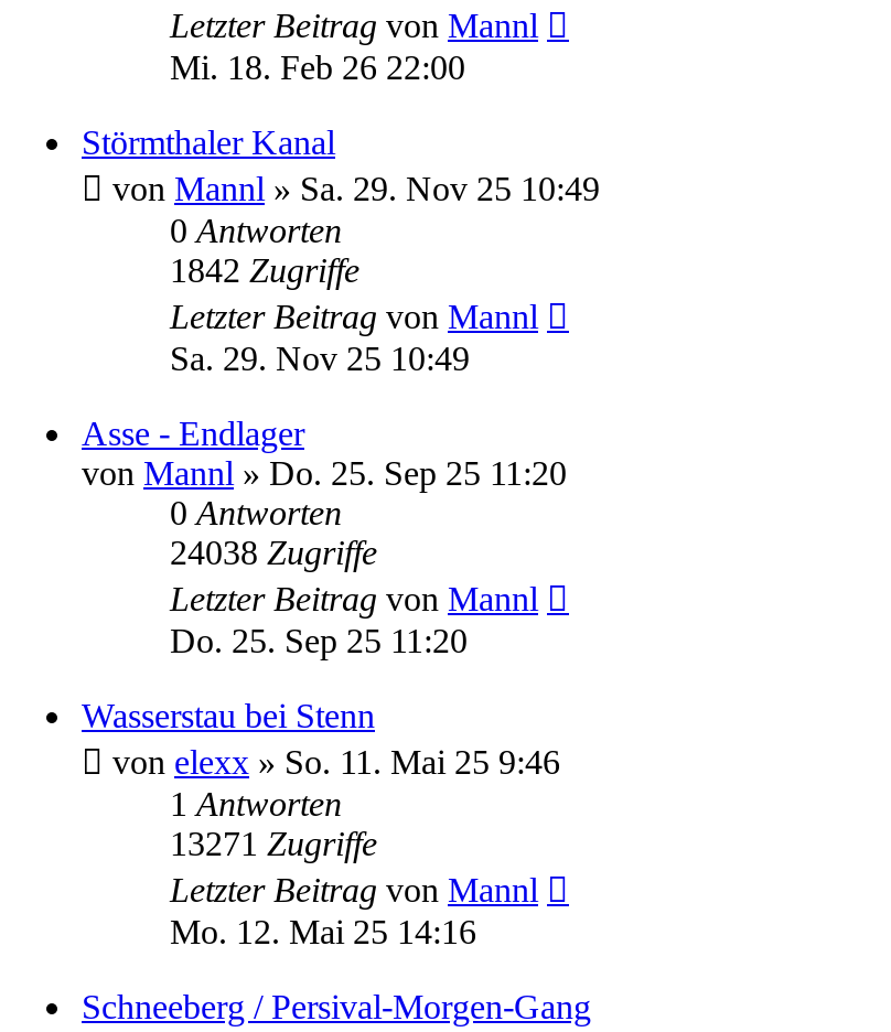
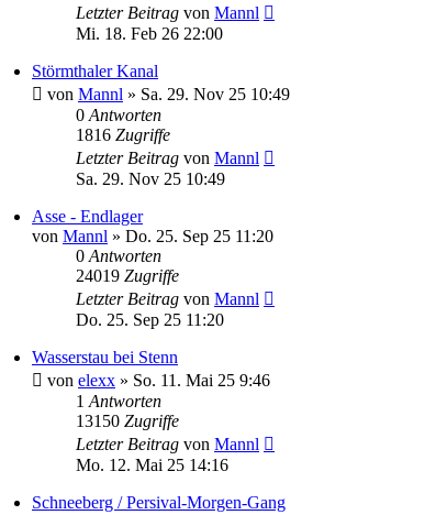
[170,251,359,289] 1842 Zugriffe -> [76,125,170,144] 1816 Zugriffe
[170,534,377,571] 24038 Zugriffe -> [76,266,179,285] 24019 Zugriffe
[170,825,377,862] 13271 Zugriffe -> [76,412,179,430] 13150 Zugriffe

